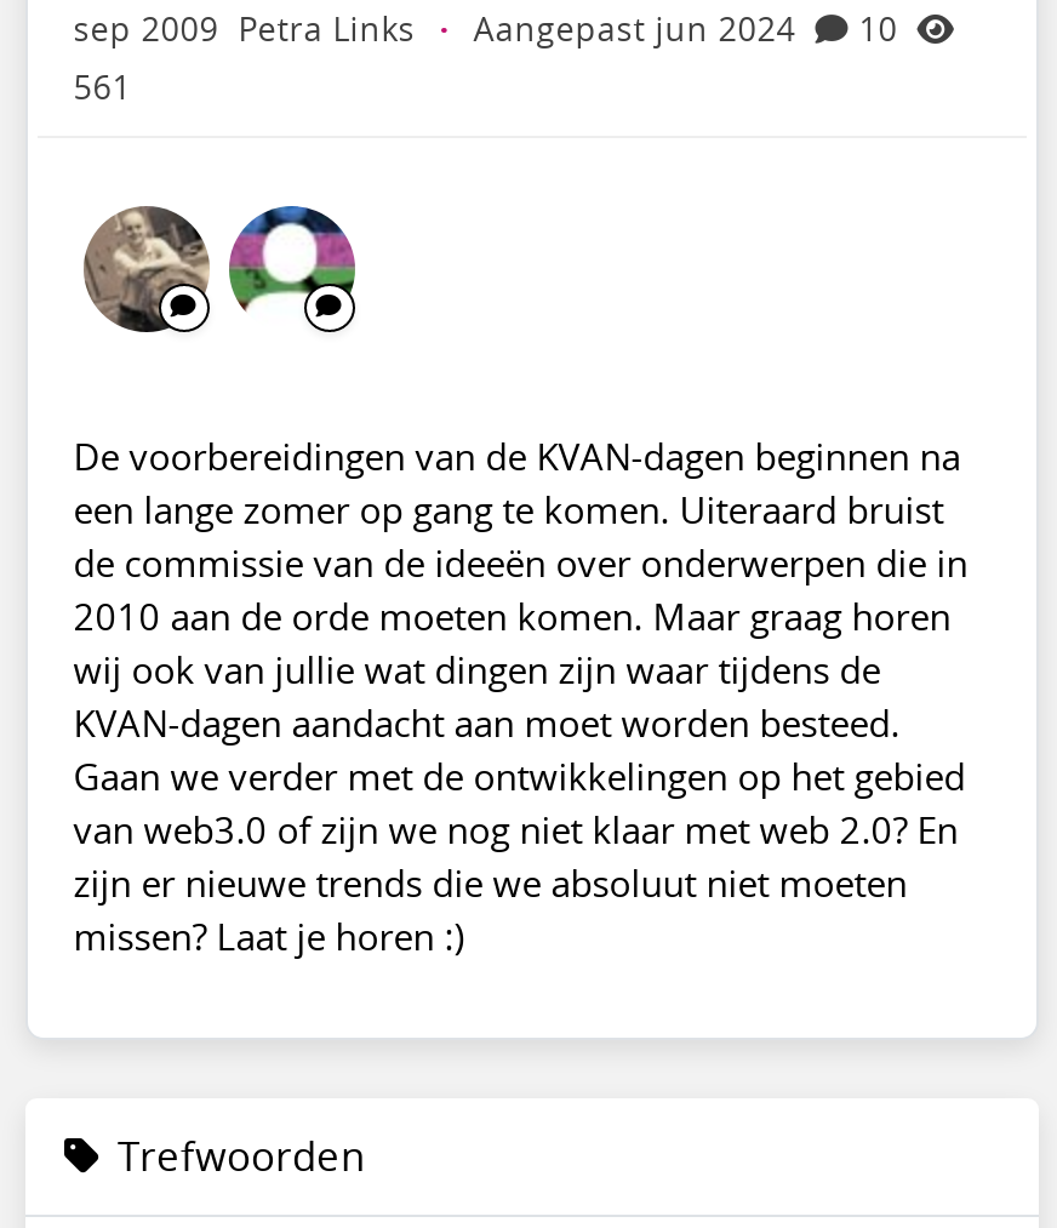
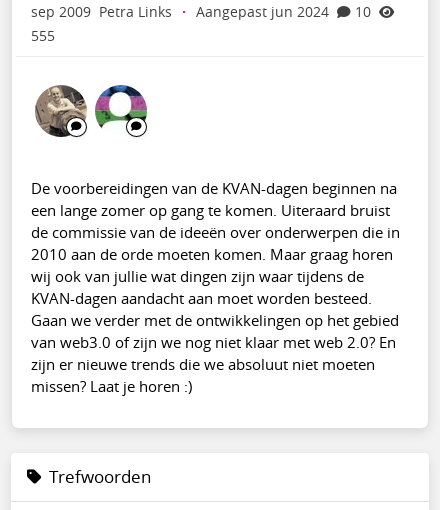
[73,65,132,109] 561 -> [31,27,55,45] 555

